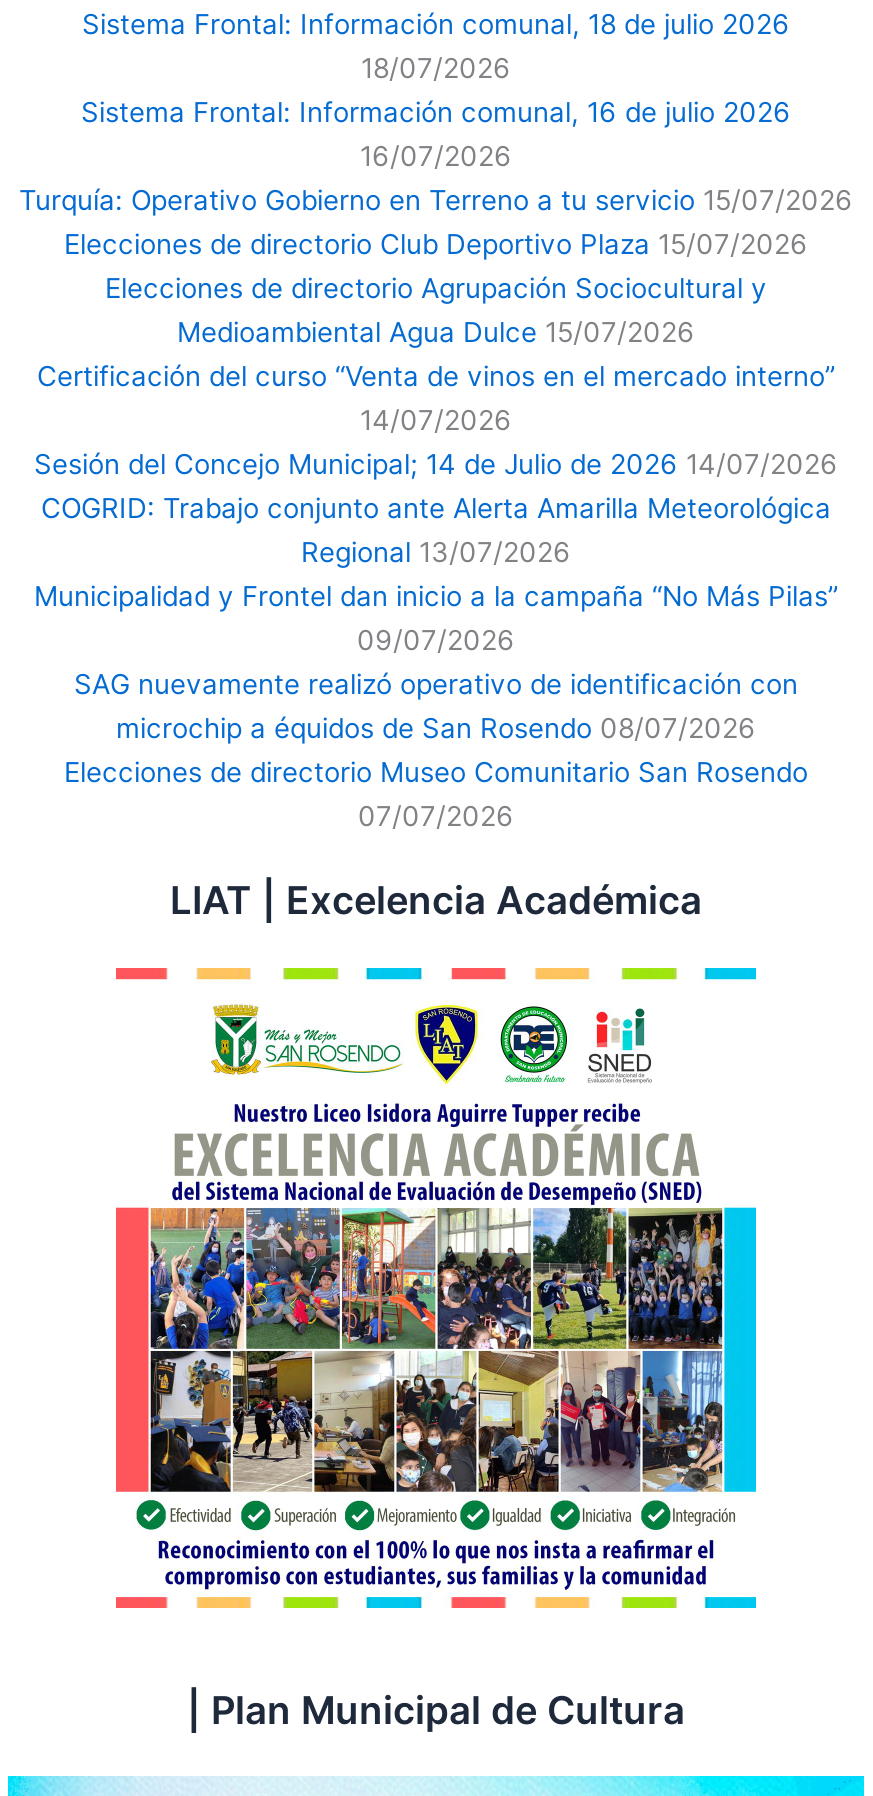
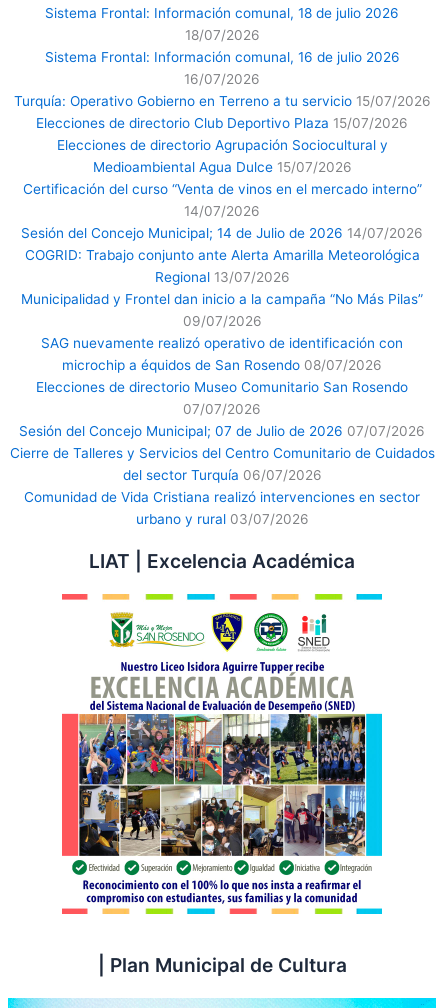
none -> [9,423,434,527] Sesión del Concejo Municipal; 07 de Julio de 2026 07/07/2026 | Cierre de Talleres y Servicios del Centro Comunitario de Cuidados | del sector Turquía 06/07/2026 | Comunidad de Vida Cristiana realizó intervenciones en sector | urbano y rural 03/07/2026

